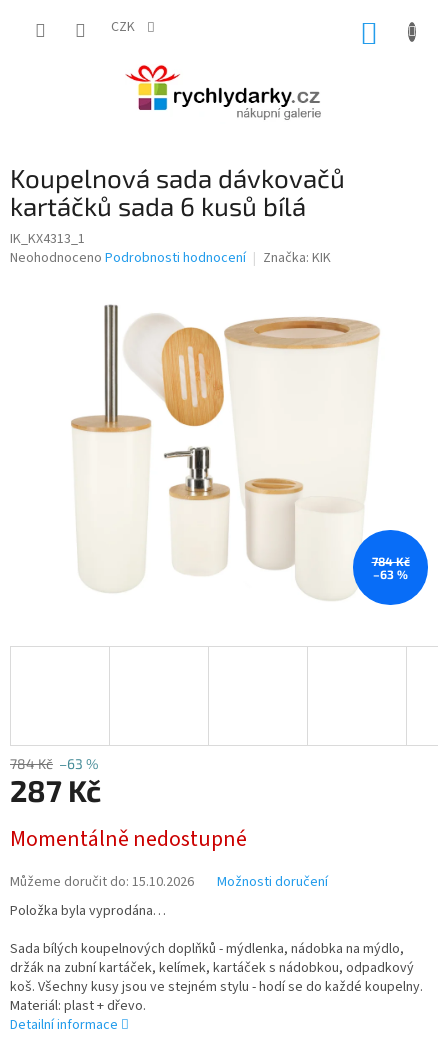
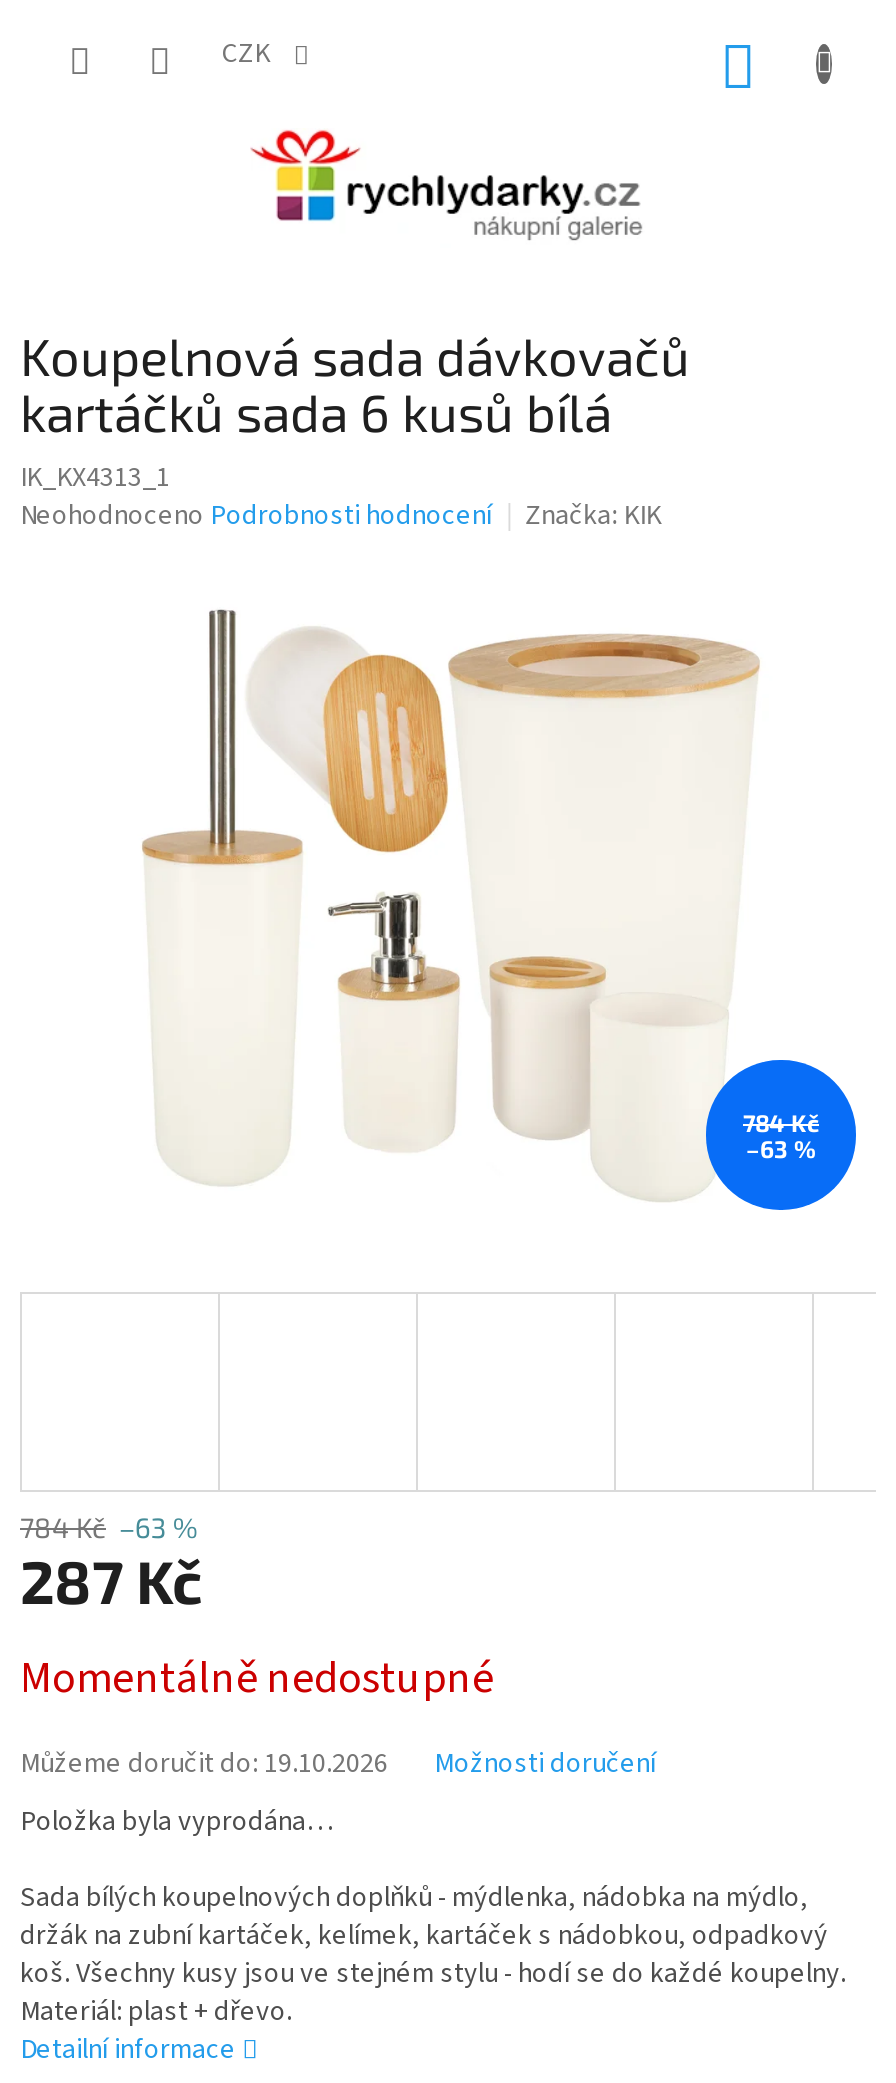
[10,872,194,892] Můžeme doručit do: 15.10.2026 -> [20,1745,388,1785] Můžeme doručit do: 19.10.2026

